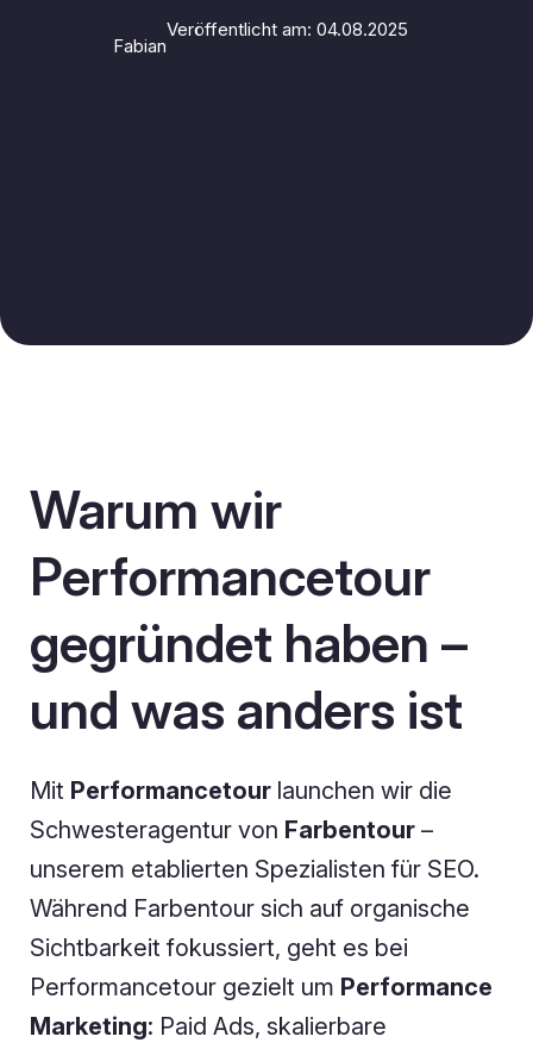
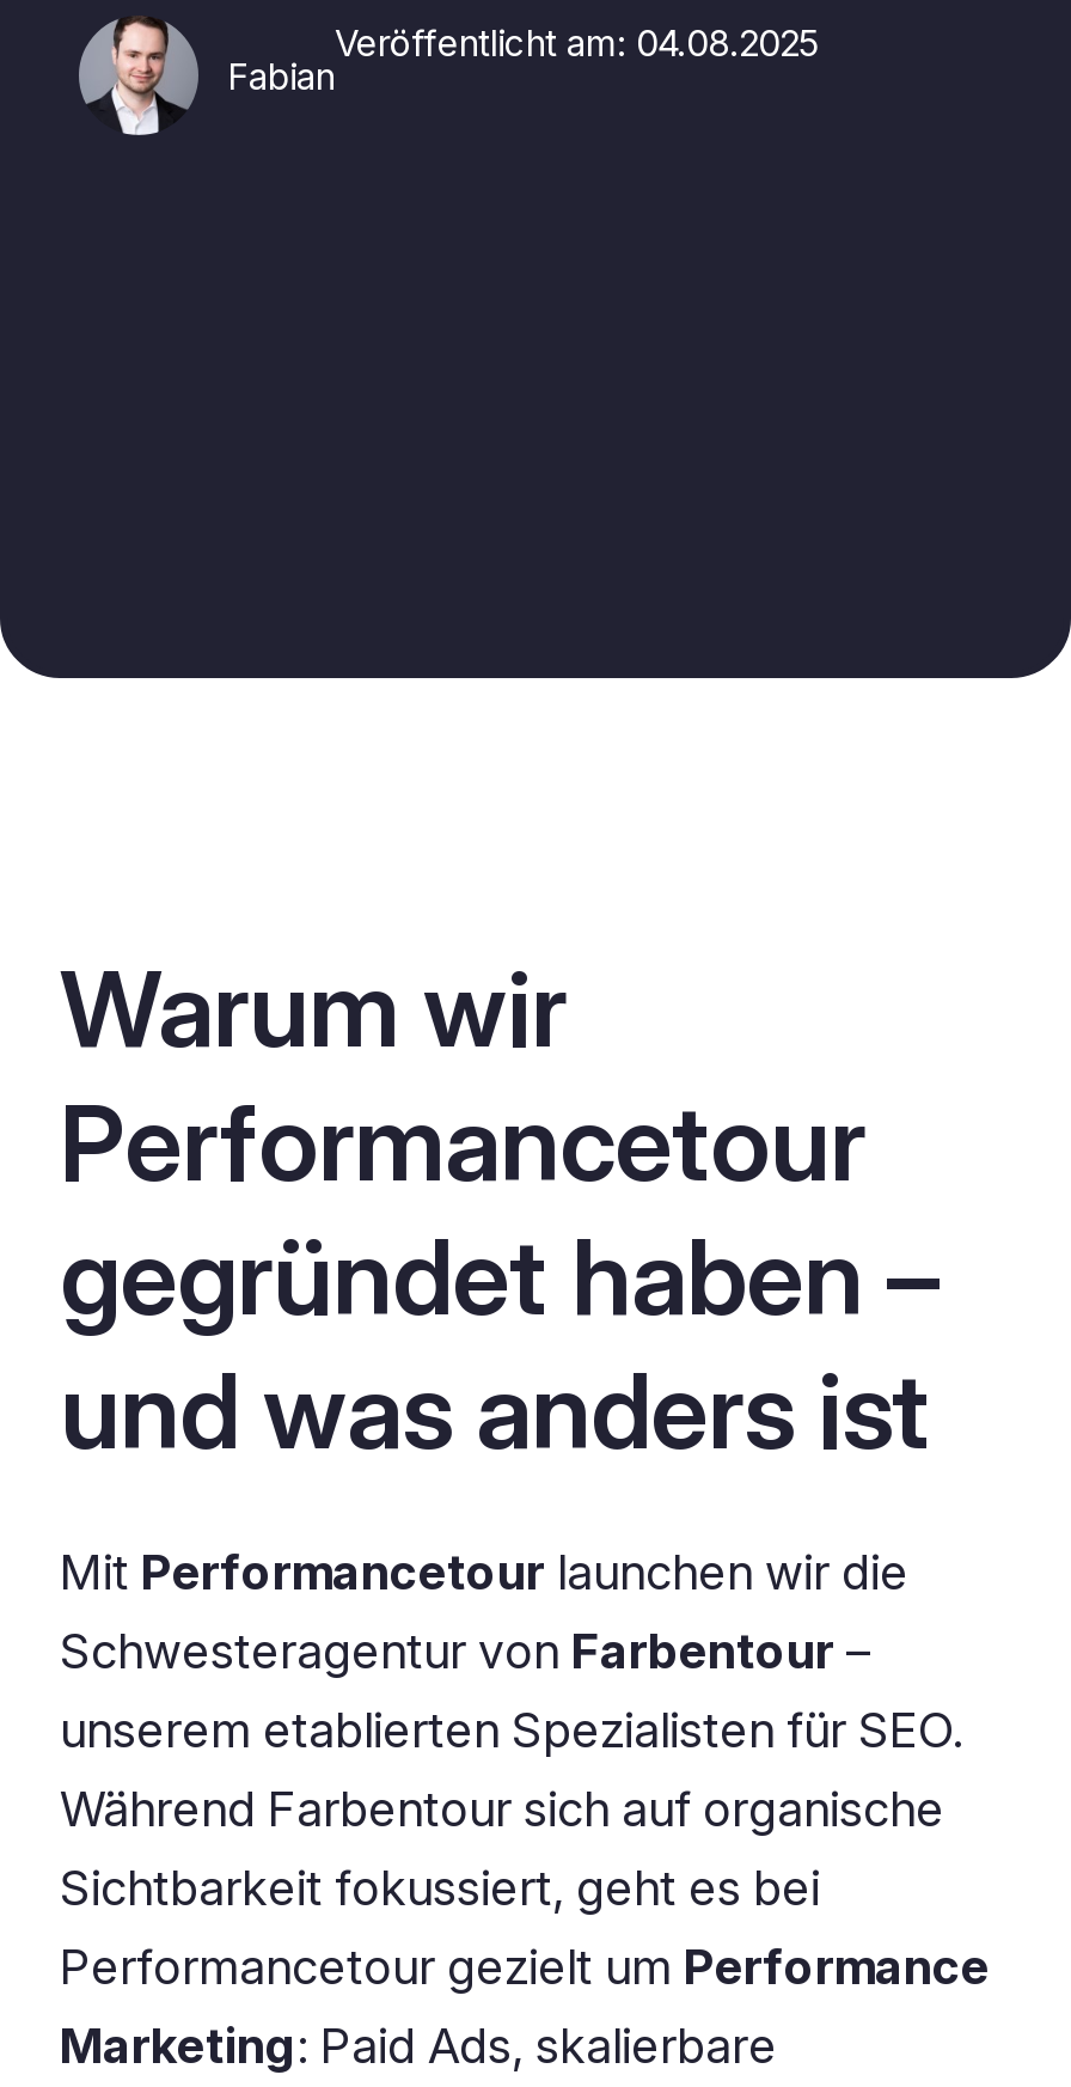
none -> [76,18,201,138] [image]

